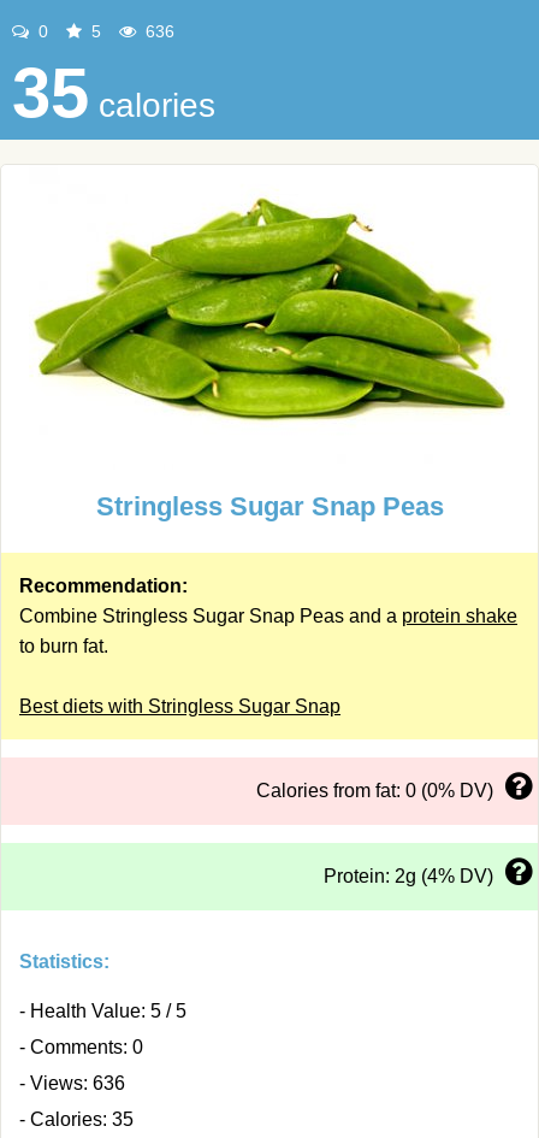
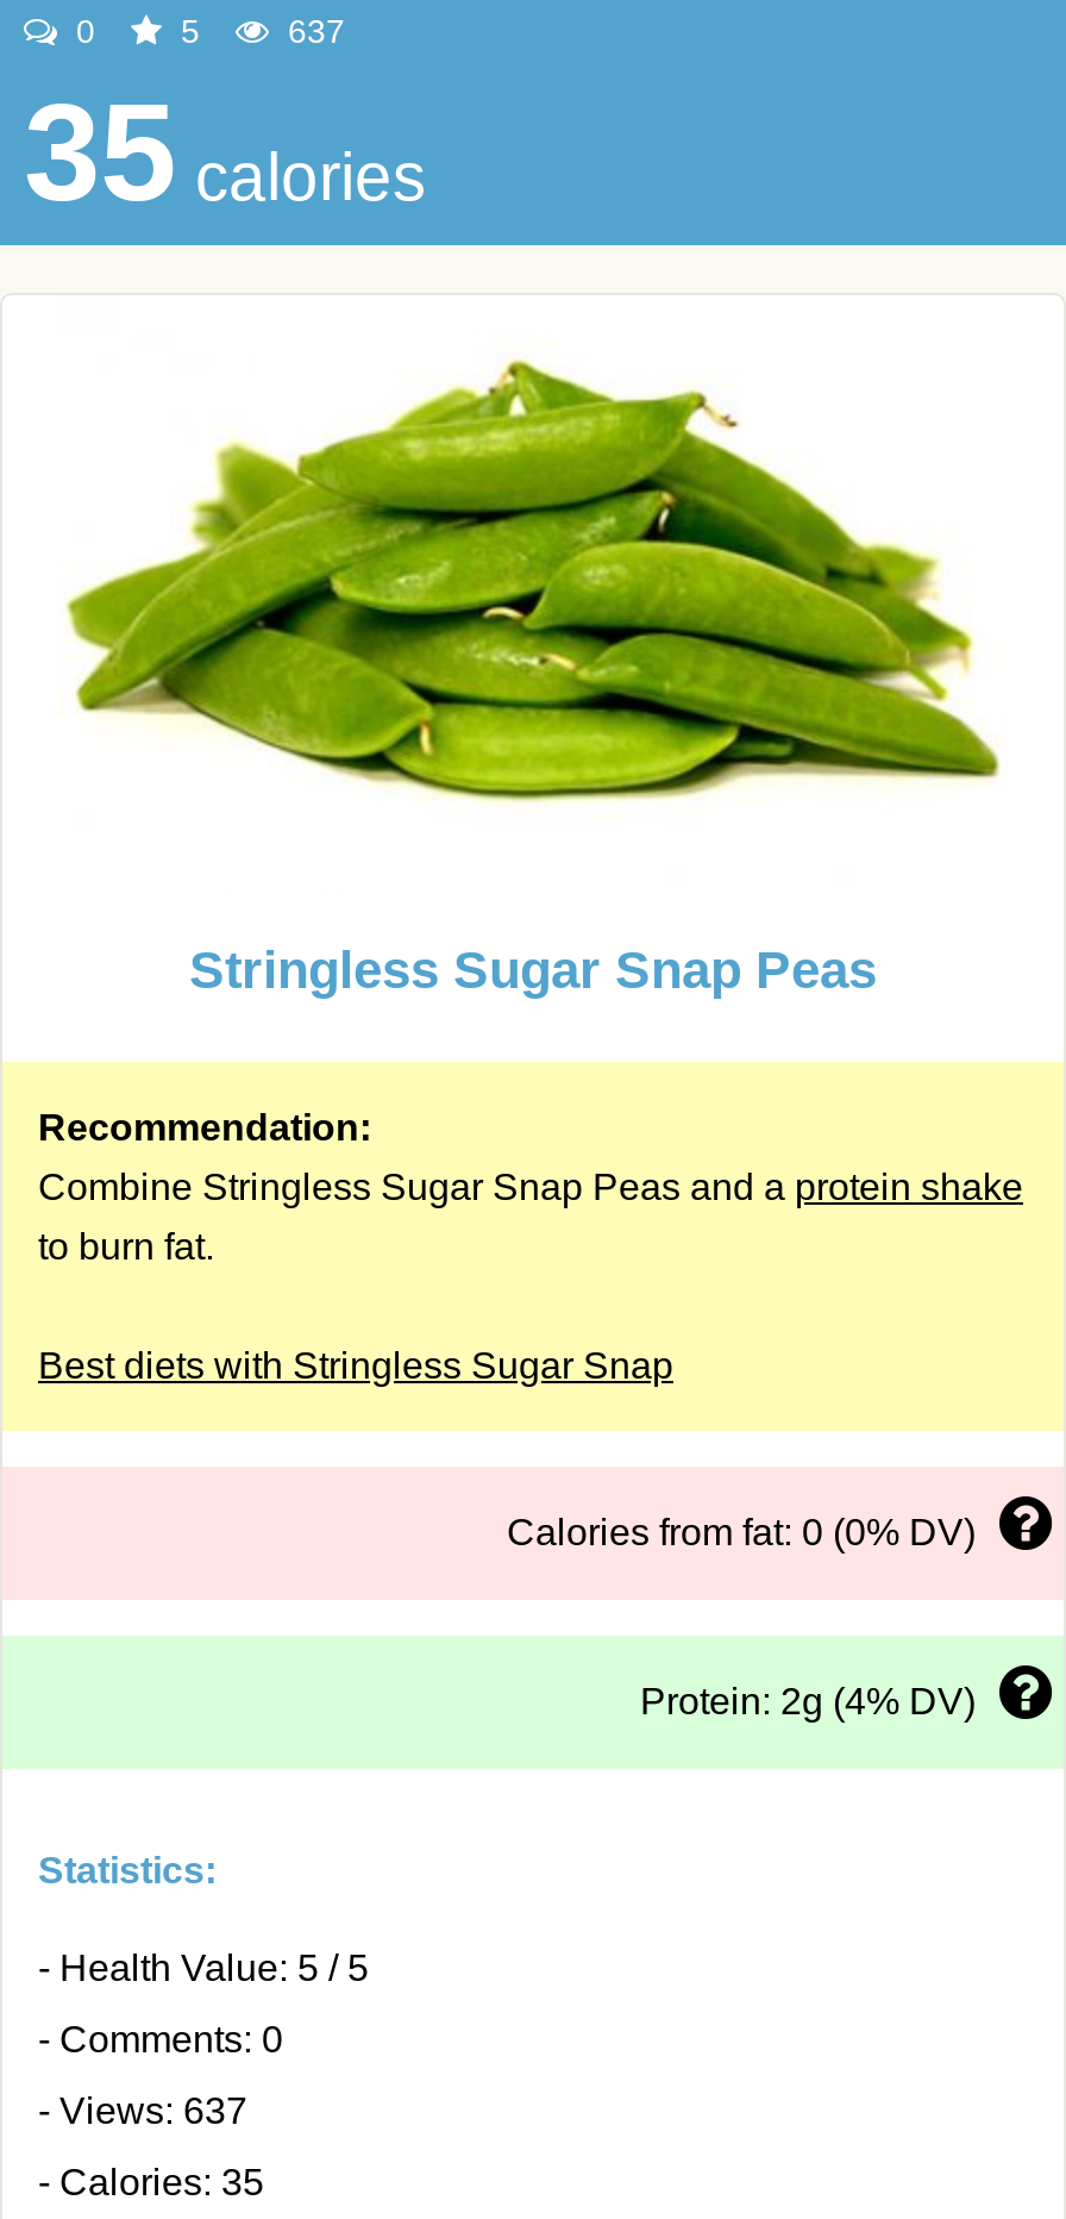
[141,22,174,41] 636 -> [278,12,345,50] 637
[19,1073,125,1093] - Views: 636 -> [38,2090,247,2131] - Views: 637

